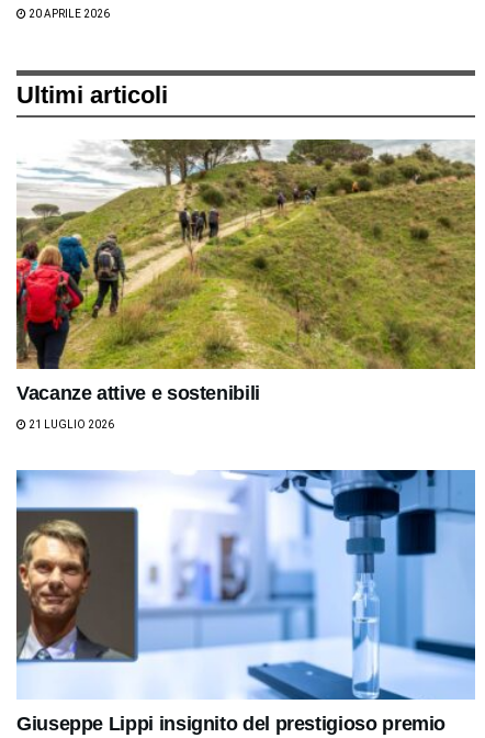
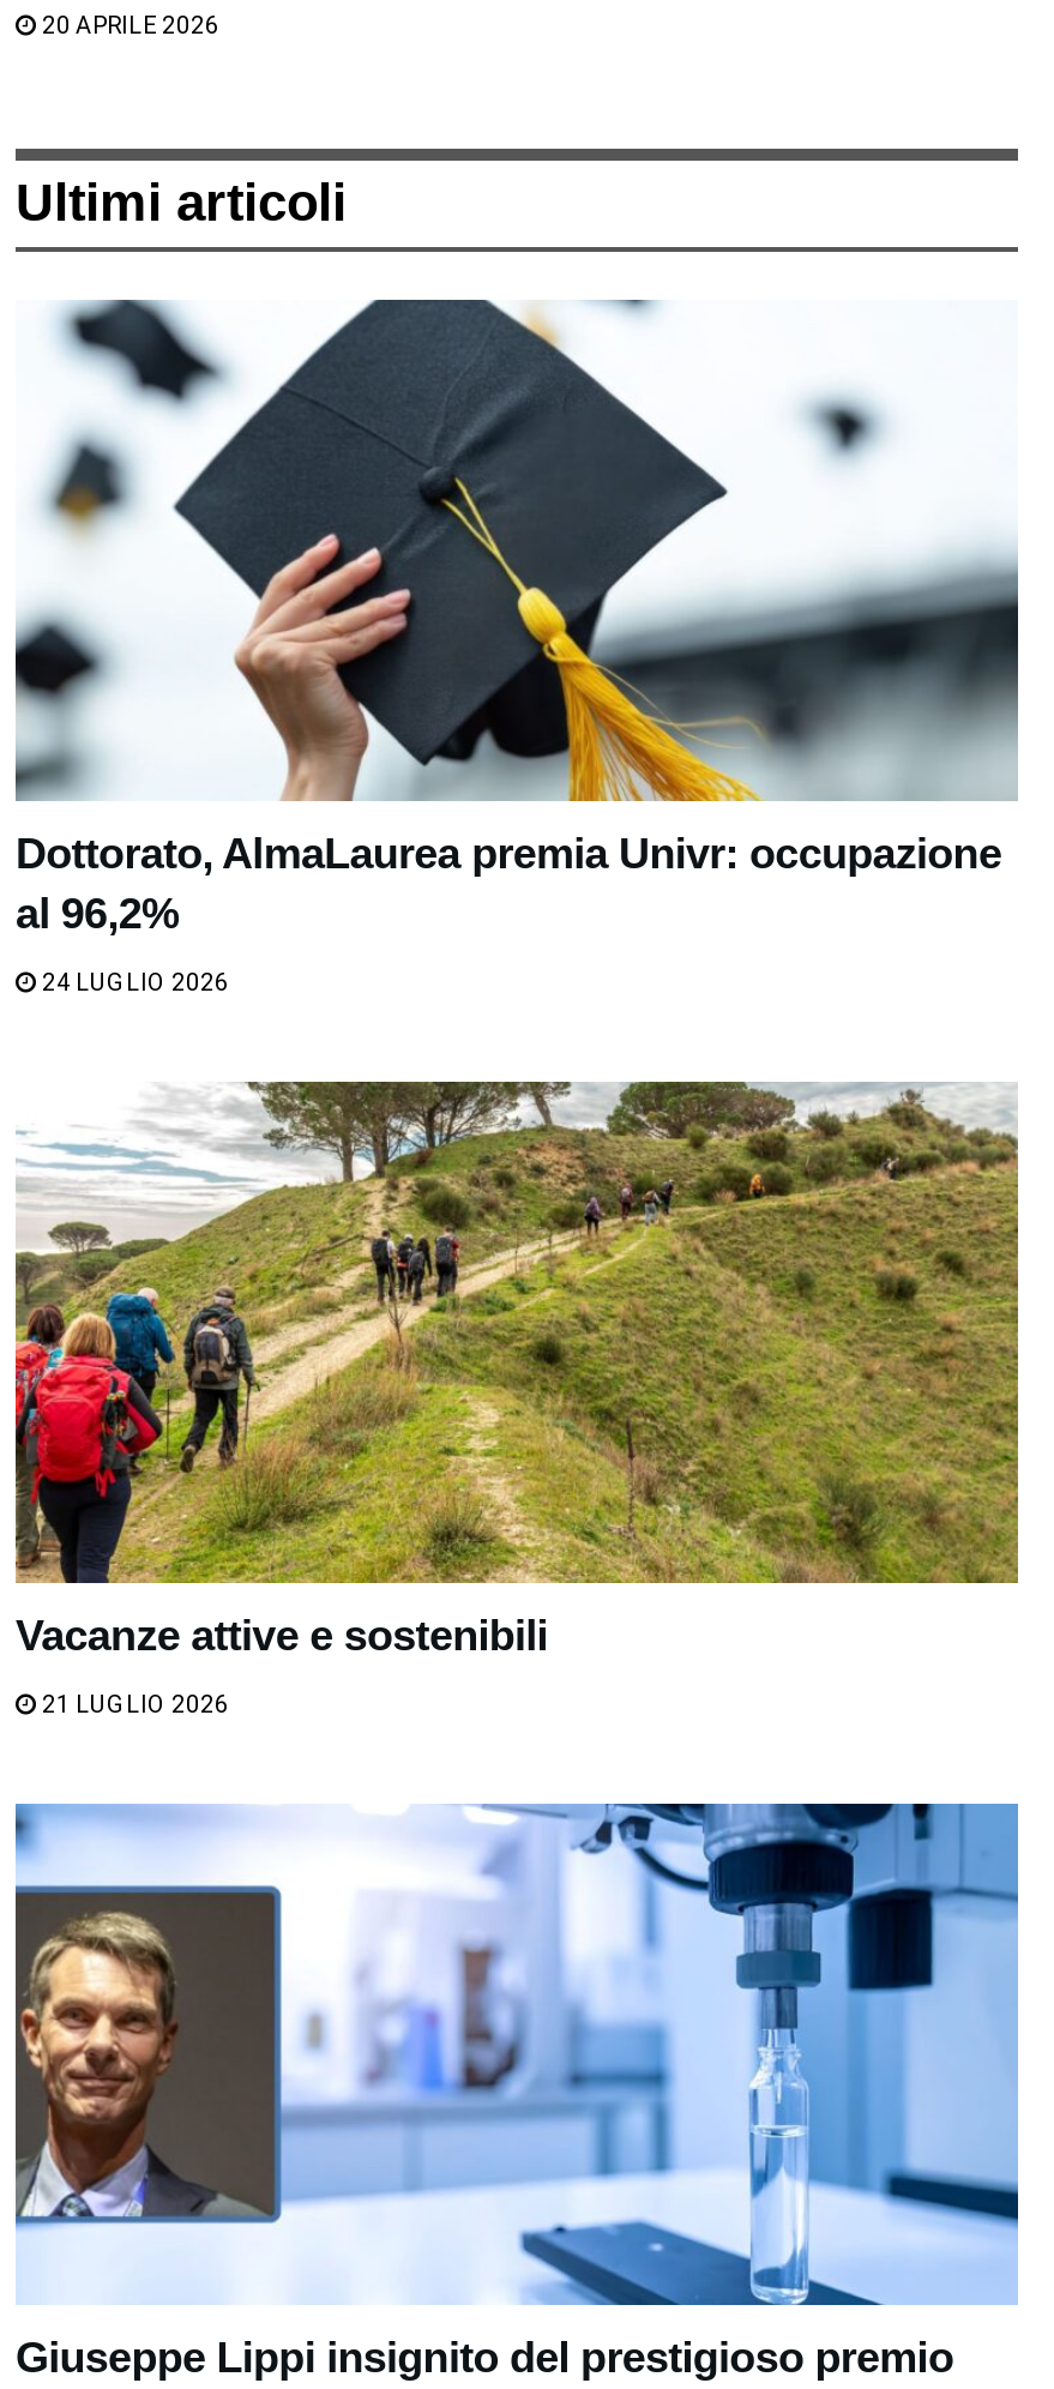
none -> [16,297,1020,995] [image] | Dottorato, AlmaLaurea premia Univr: occupazione | al 96,2% | 24 LUGLIO 2026

